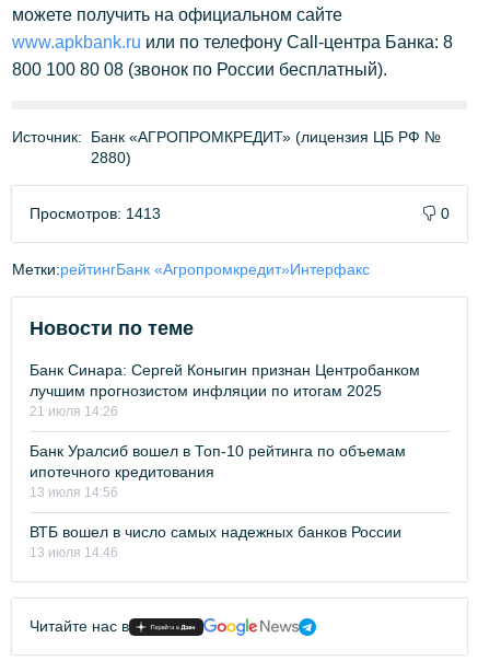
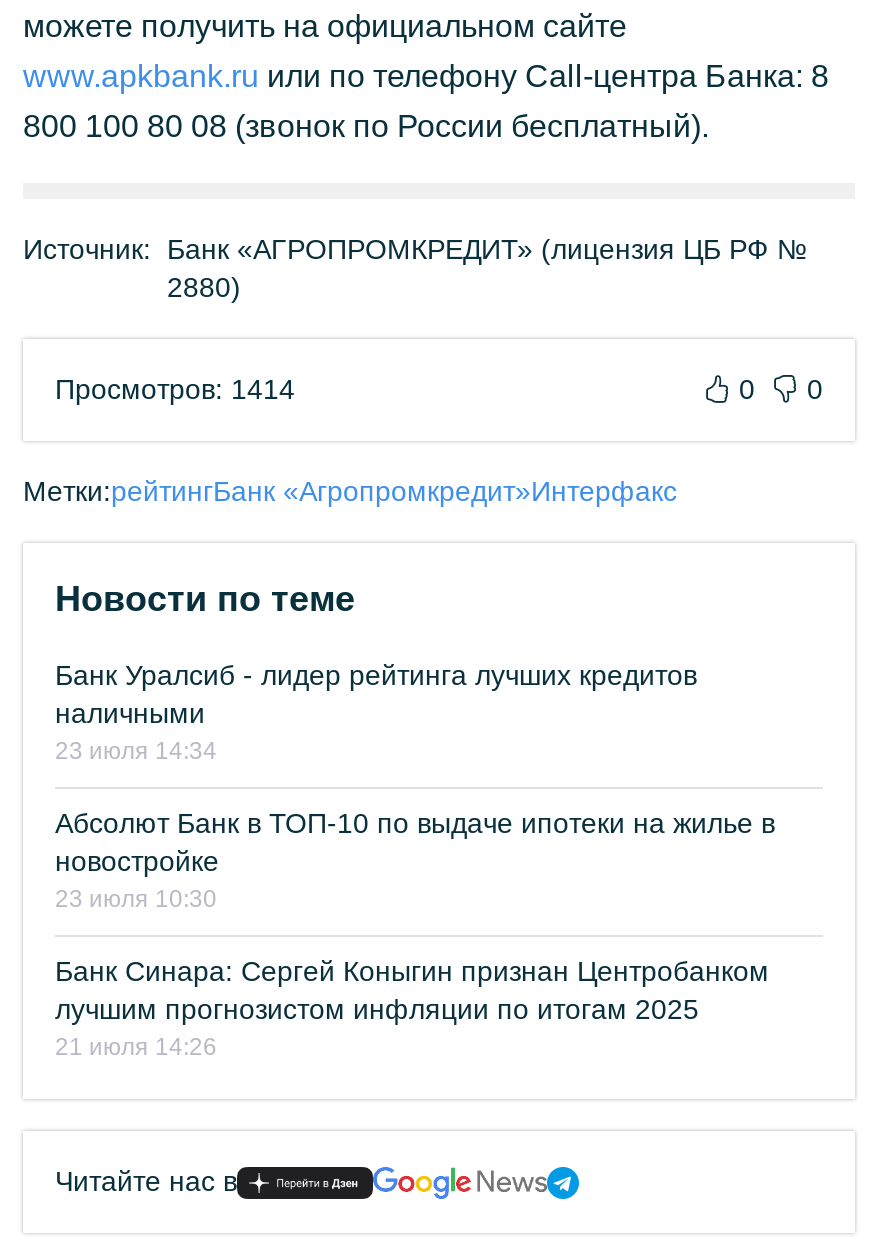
[30,205,161,222] Просмотров: 1413 -> [55,373,755,405] Просмотров: 1414 | 0
none -> [55,659,775,913] Банк Уралсиб - лидер рейтинга лучших кредитов | наличными | 23 июля 14:34 | Абсолют Банк в ТОП-10 по выдаче ипотеки на жилье в | новостройке | 23 июля 10:30
moved [30,361,420,419] -> [55,955,769,1061]: Банк Синара: Сергей Коныгин признан Центробанком | лучшим прогнозистом инфляции по итогам 2025 | 21 июля 14:26
[30,442,406,560] Банк Уралсиб вошел в Топ-10 рейтинга по объемам | ипотечного кредитования | 13 июля 14:56 | ВТБ вошел в число самых надежных банков России | 13 июля 14:46 -> none

